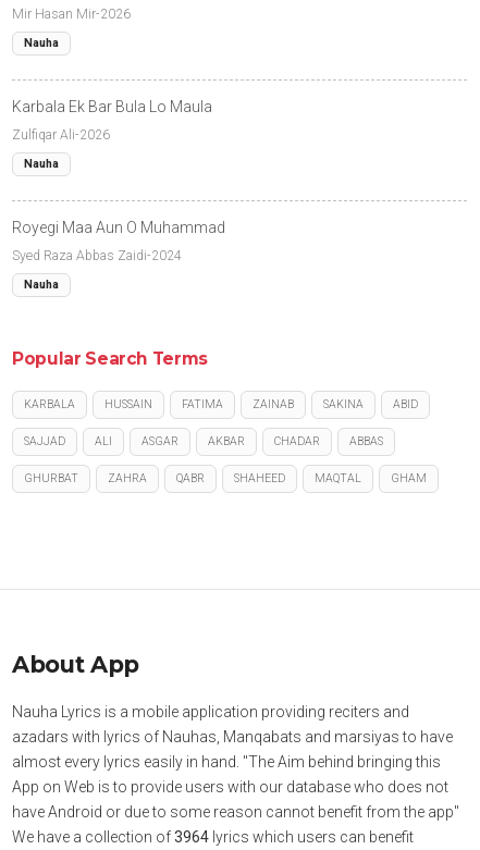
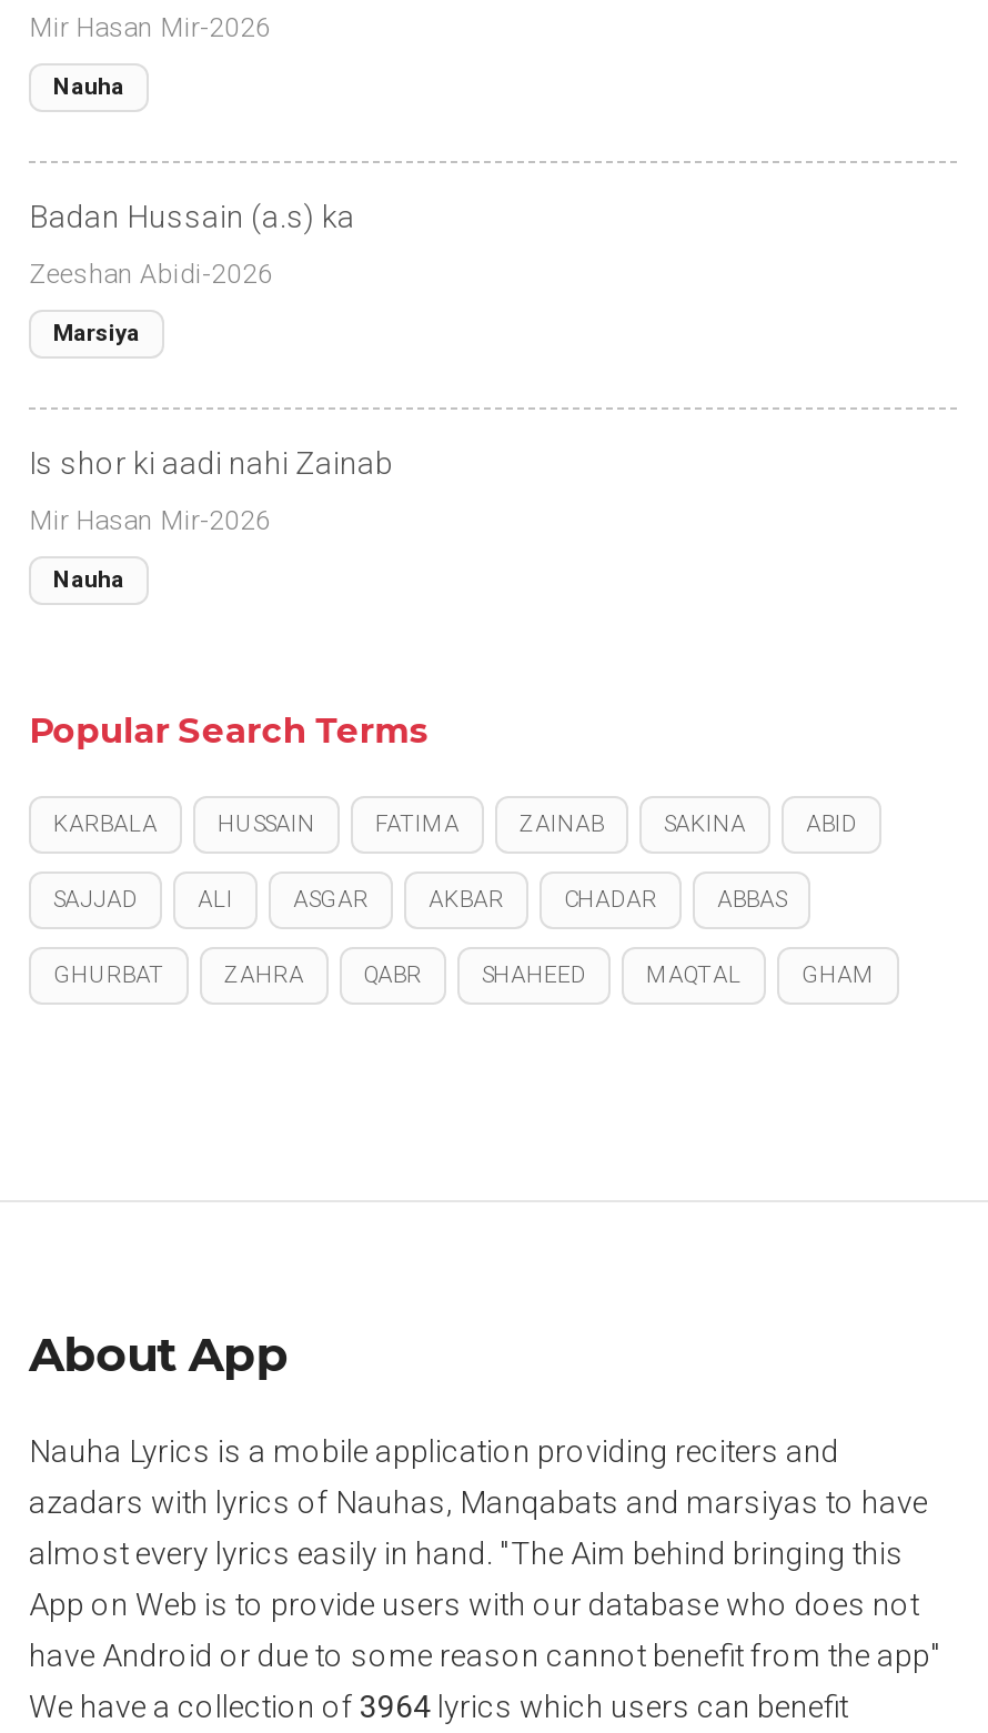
[12,98,212,115] Karbala Ek Bar Bula Lo Maula -> [29,198,355,233] Badan Hussain (a.s) ka
[12,127,110,142] Zulfiqar Ali-2026 -> [29,258,273,289] Zeeshan Abidi-2026
[24,156,59,170] Nauha -> [53,318,140,347] Marsiya
[12,218,225,236] Royegi Maa Aun O Muhammad -> [29,444,393,480] Is shor ki aadi nahi Zainab
[12,248,182,263] Syed Raza Abbas Zaidi-2024 -> [29,504,271,535] Mir Hasan Mir-2026

